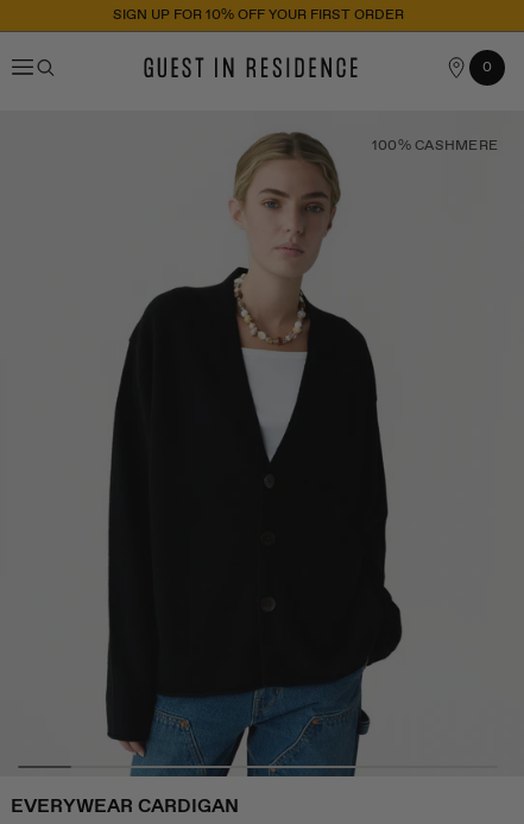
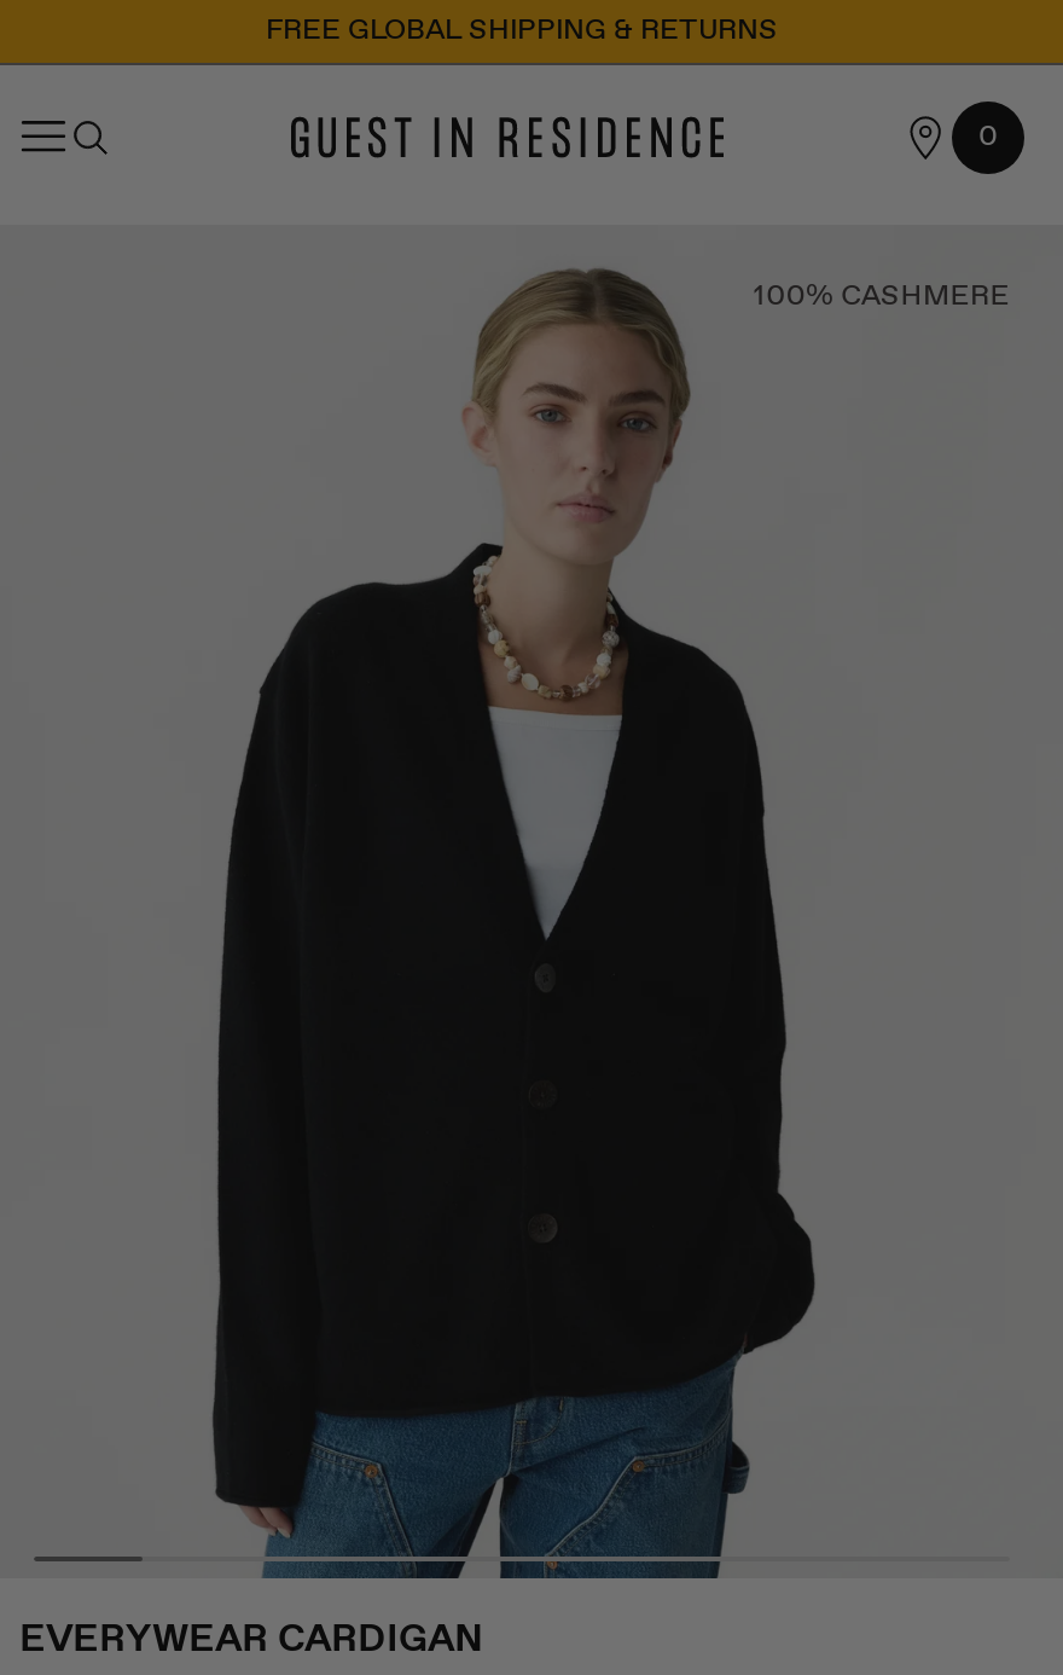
[112,6,403,25] SIGN UP FOR 10% OFF YOUR FIRST ORDER -> [266,12,778,51] FREE GLOBAL SHIPPING & RETURNS

